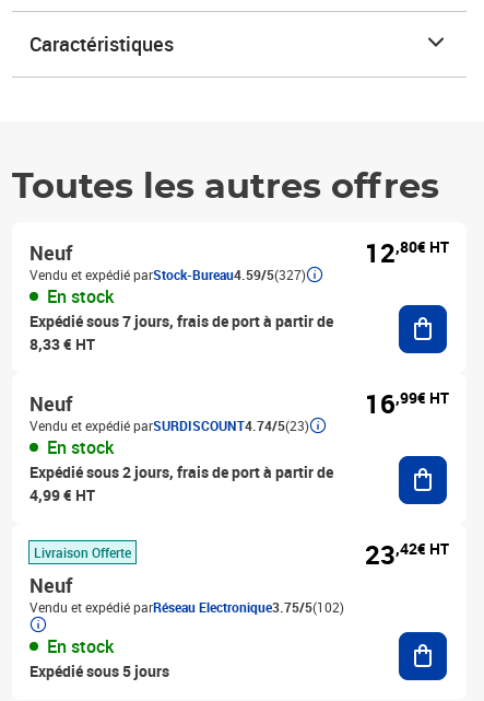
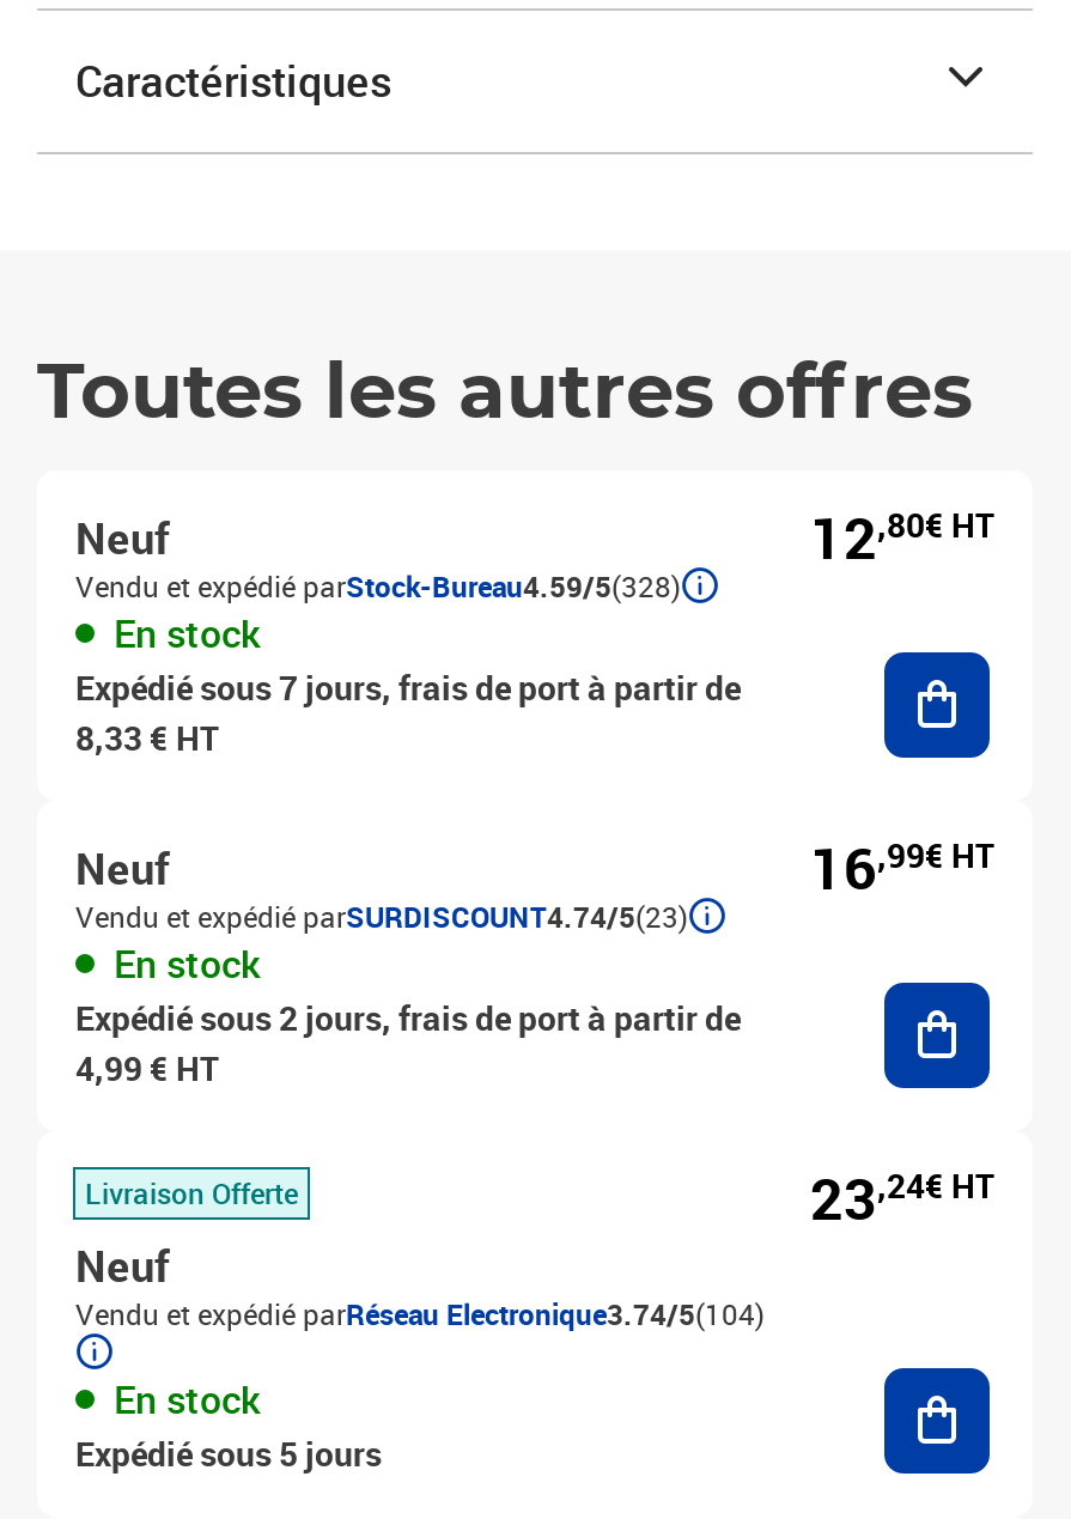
[29,266,306,283] Vendu et expédié parStock-Bureau4.59/5(327) -> [75,566,681,604] Vendu et expédié parStock-Bureau4.59/5(328)
[365,537,449,572] 23,42€ HT -> [810,1160,994,1237] 23,24€ HT
[29,598,344,616] Vendu et expédié parRéseau Electronique3.75/5(102) -> [75,1294,765,1332] Vendu et expédié parRéseau Electronique3.74/5(104)

